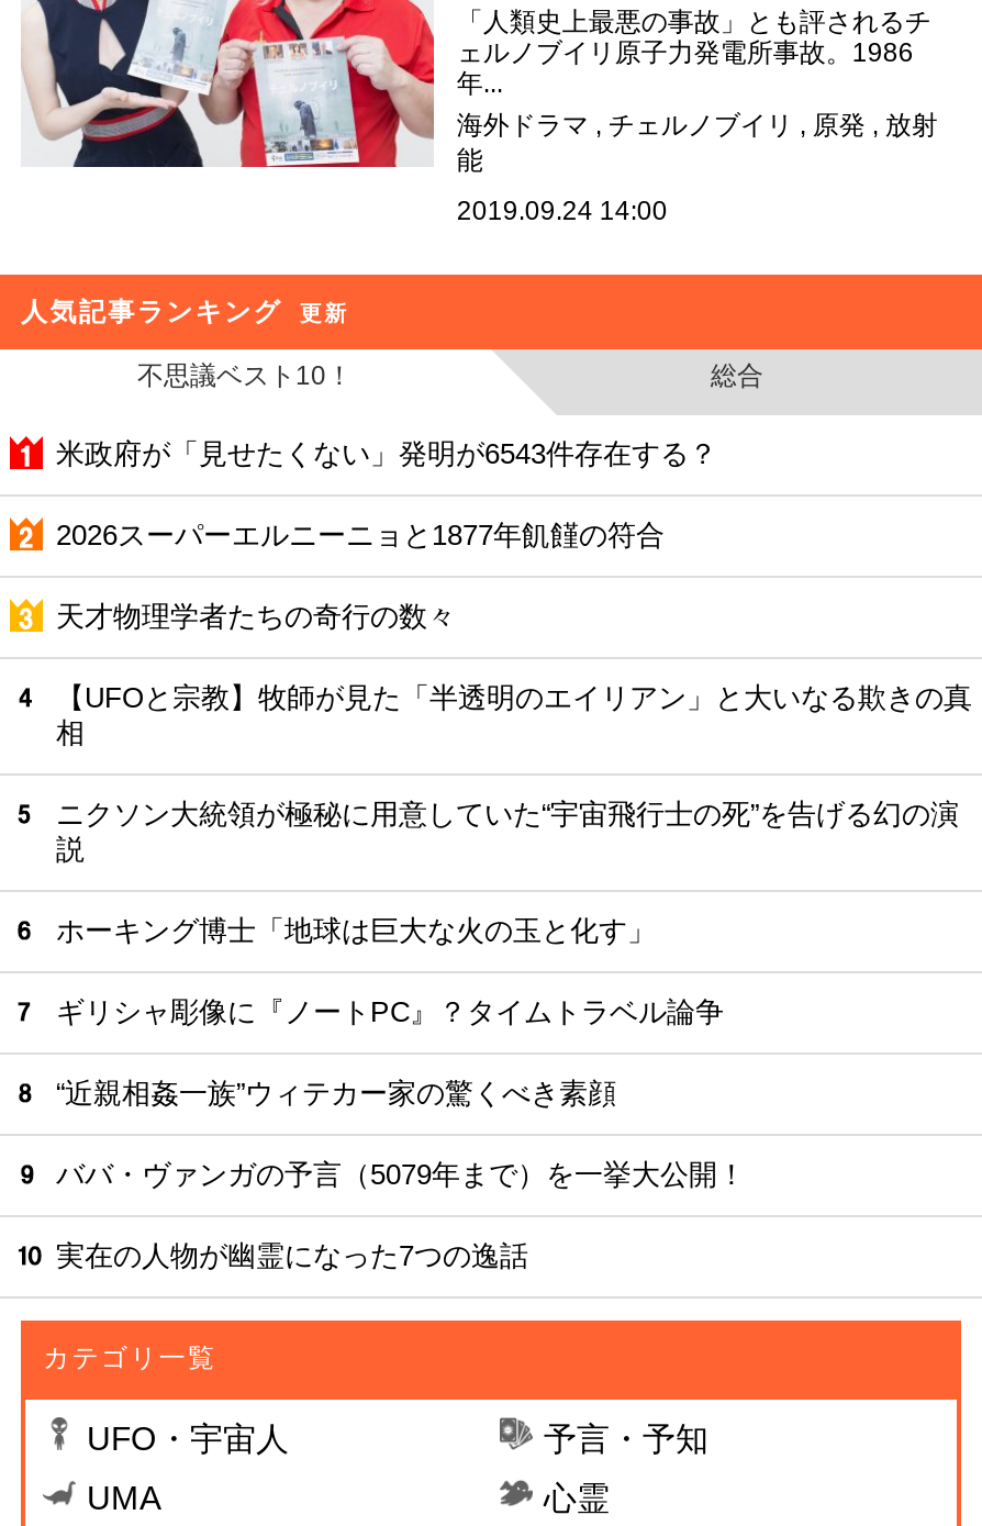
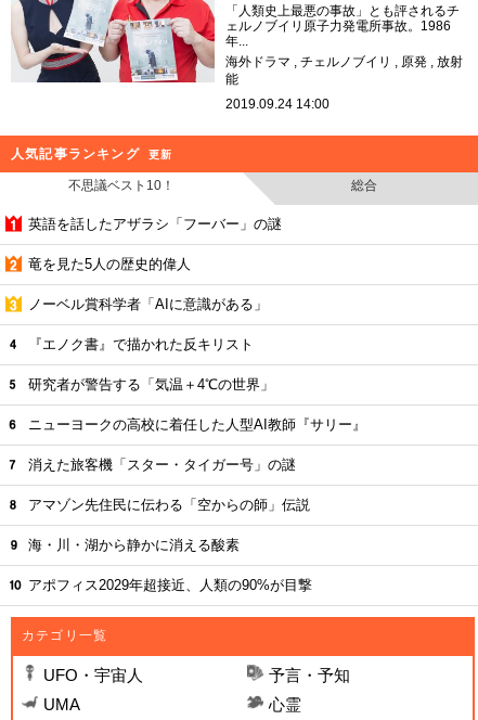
[56,437,717,470] 米政府が「見せたくない」発明が6543件存在する？ -> [28,216,282,232] 英語を話したアザラシ「フーバー」の謎
[56,519,665,552] 2026スーパーエルニーニョと1877年飢饉の符合 -> [28,256,191,272] 竜を見た5人の歴史的偉人
[56,600,456,633] 天才物理学者たちの奇行の数々 -> [28,296,268,312] ノーベル賞科学者「AIに意識がある」
[56,681,972,749] 【UFOと宗教】牧師が見た「半透明のエイリアン」と大いなる欺きの真 | 相 -> [28,336,254,353] 『エノク書』で描かれた反キリスト
[56,798,959,866] ニクソン大統領が極秘に用意していた“宇宙飛行士の死”を告げる幻の演 | 説 -> [28,376,274,393] 研究者が警告する「気温＋4℃の世界」
[56,914,656,947] ホーキング博士「地球は巨大な火の玉と化す」 -> [28,416,366,433] ニューヨークの高校に着任した人型AI教師『サリー』
[56,996,724,1029] ギリシャ彫像に『ノートPC』？タイムトラベル論争 -> [28,457,296,473] 消えた旅客機「スター・タイガー号」の謎
[56,1077,616,1110] “近親相姦一族”ウィテカー家の驚くべき素顔 -> [28,497,310,513] アマゾン先住民に伝わる「空からの師」伝説
[56,1158,746,1191] ババ・ヴァンガの予言（5079年まで）を一挙大公開！ -> [28,537,240,553] 海・川・湖から静かに消える酸素
[56,1239,528,1272] 実在の人物が幽霊になった7つの逸話 -> [28,577,312,593] アポフィス2029年超接近、人類の90%が目撃

